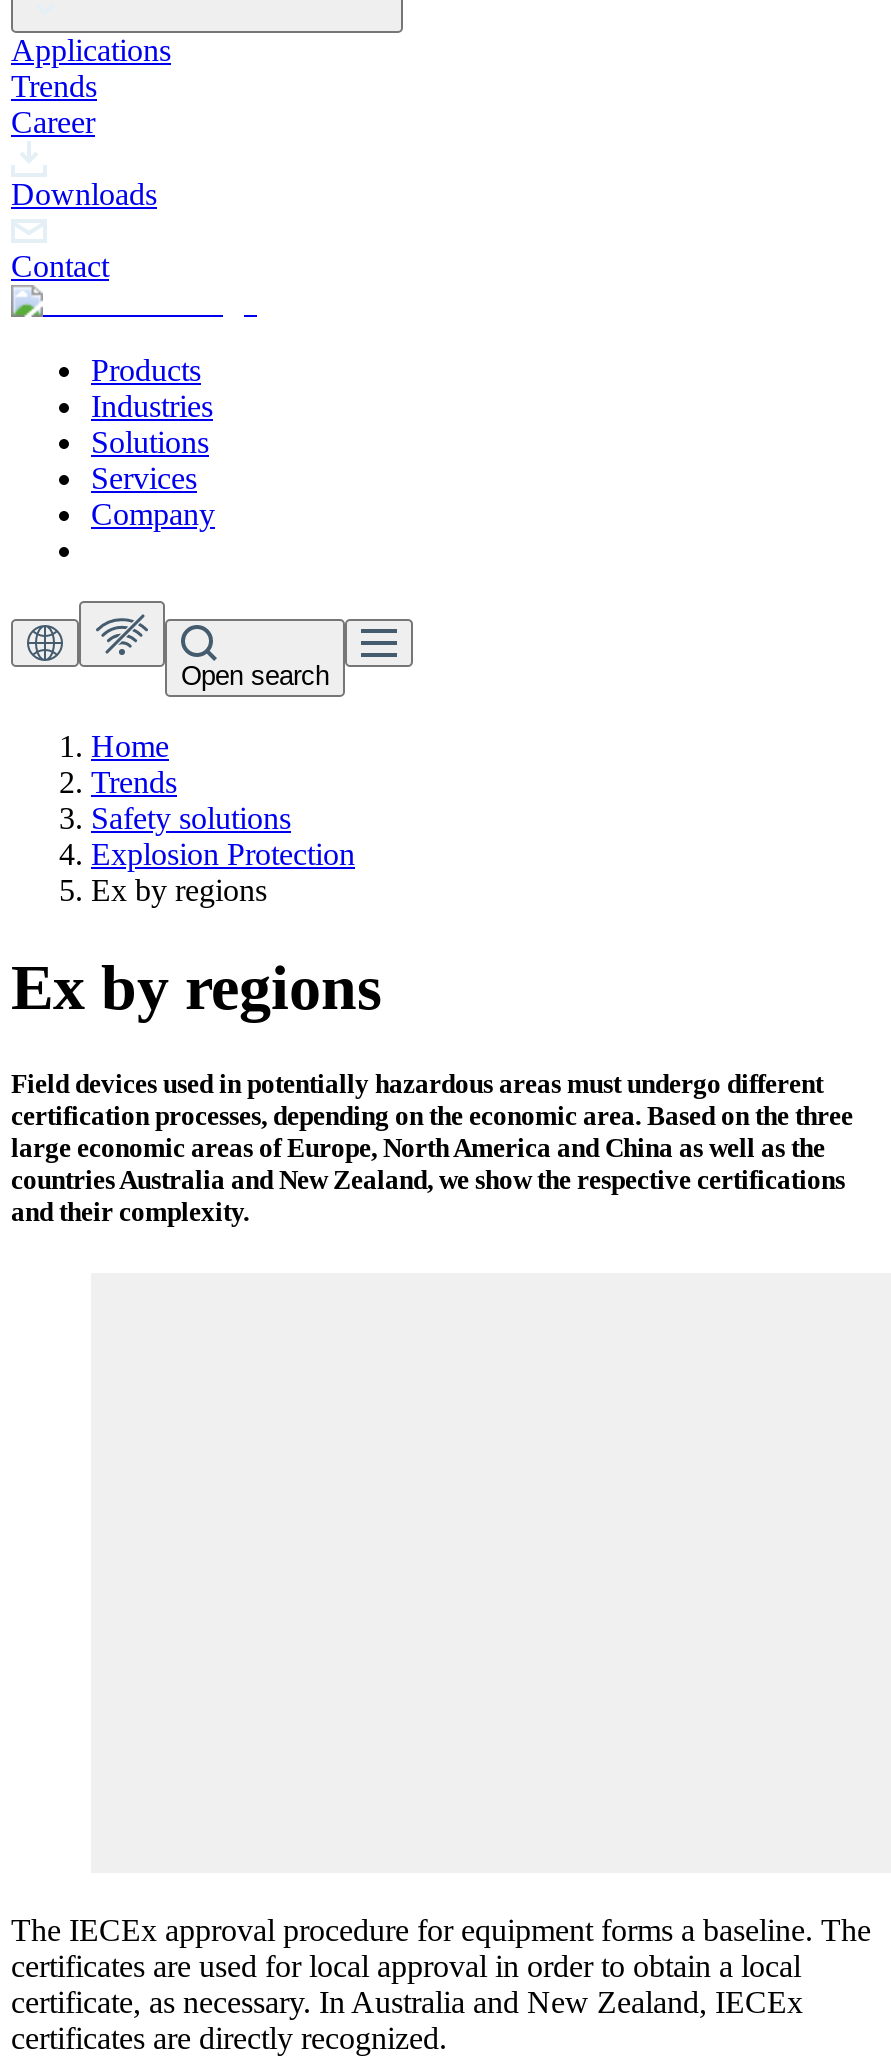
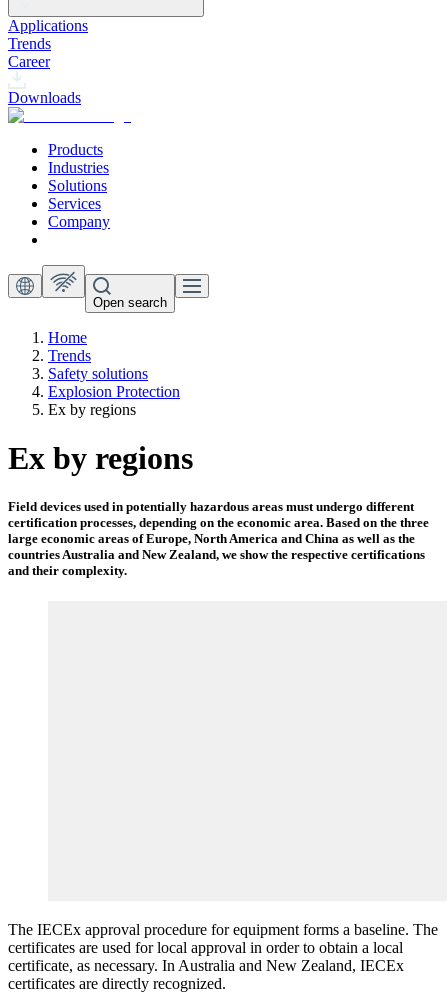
[11,248,109,282] Contact -> none

